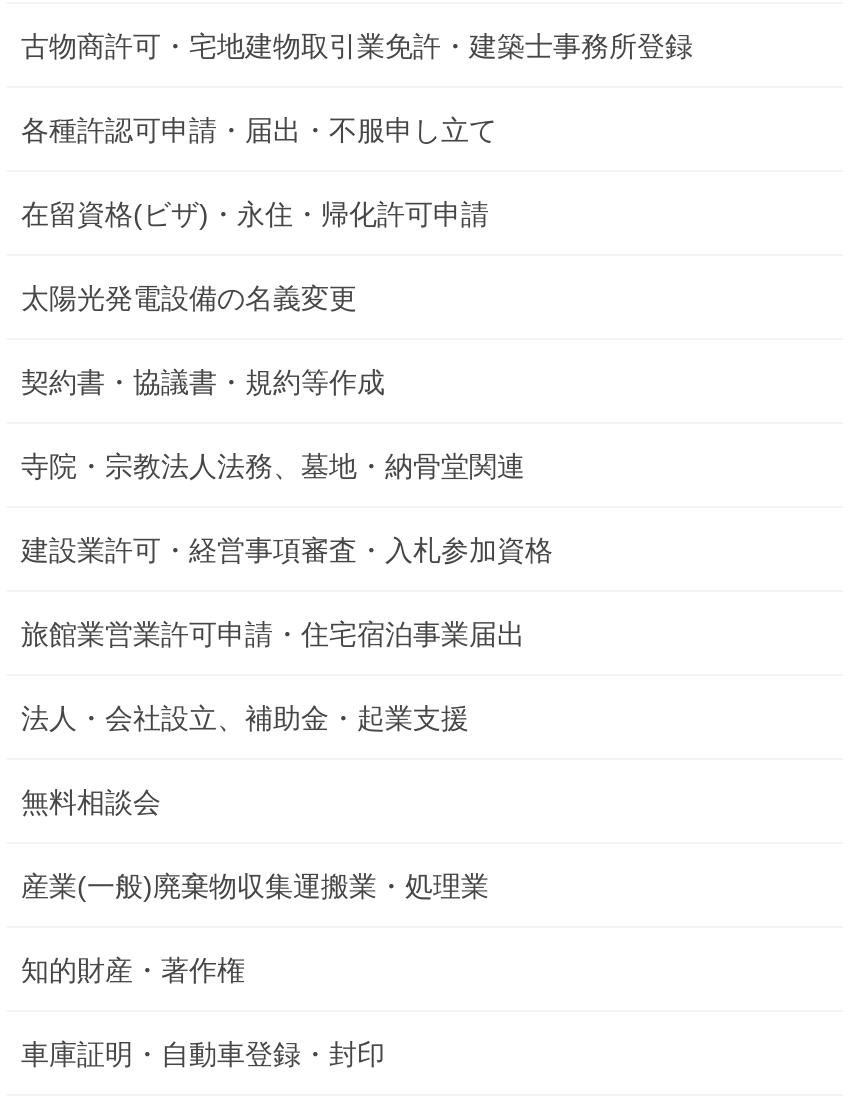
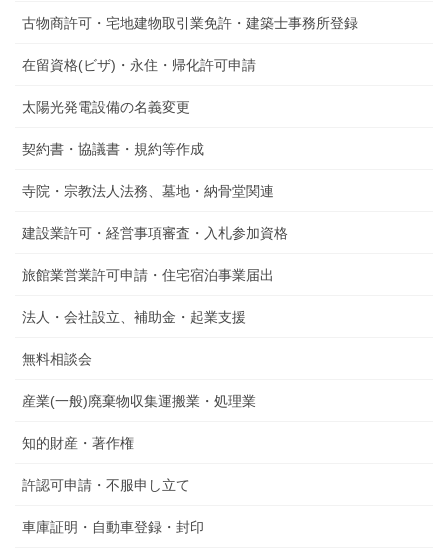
[21,113,497,145] 各種許認可申請・届出・不服申し立て -> none
moved [21,197,553,985] -> [22,57,288,451]: 在留資格(ビザ)・永住・帰化許可申請 | 太陽光発電設備の名義変更 | 契約書・協議書・規約等作成 | ... | 産業(一般)廃棄物収集運搬業・処理業 | 知的財産・著作権
none -> [22,477,190,493] 許認可申請・不服申し立て

